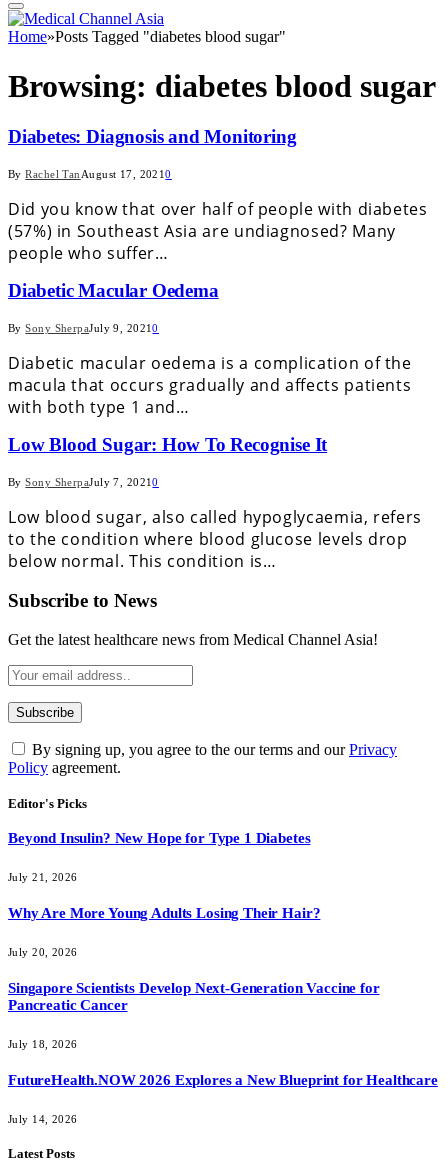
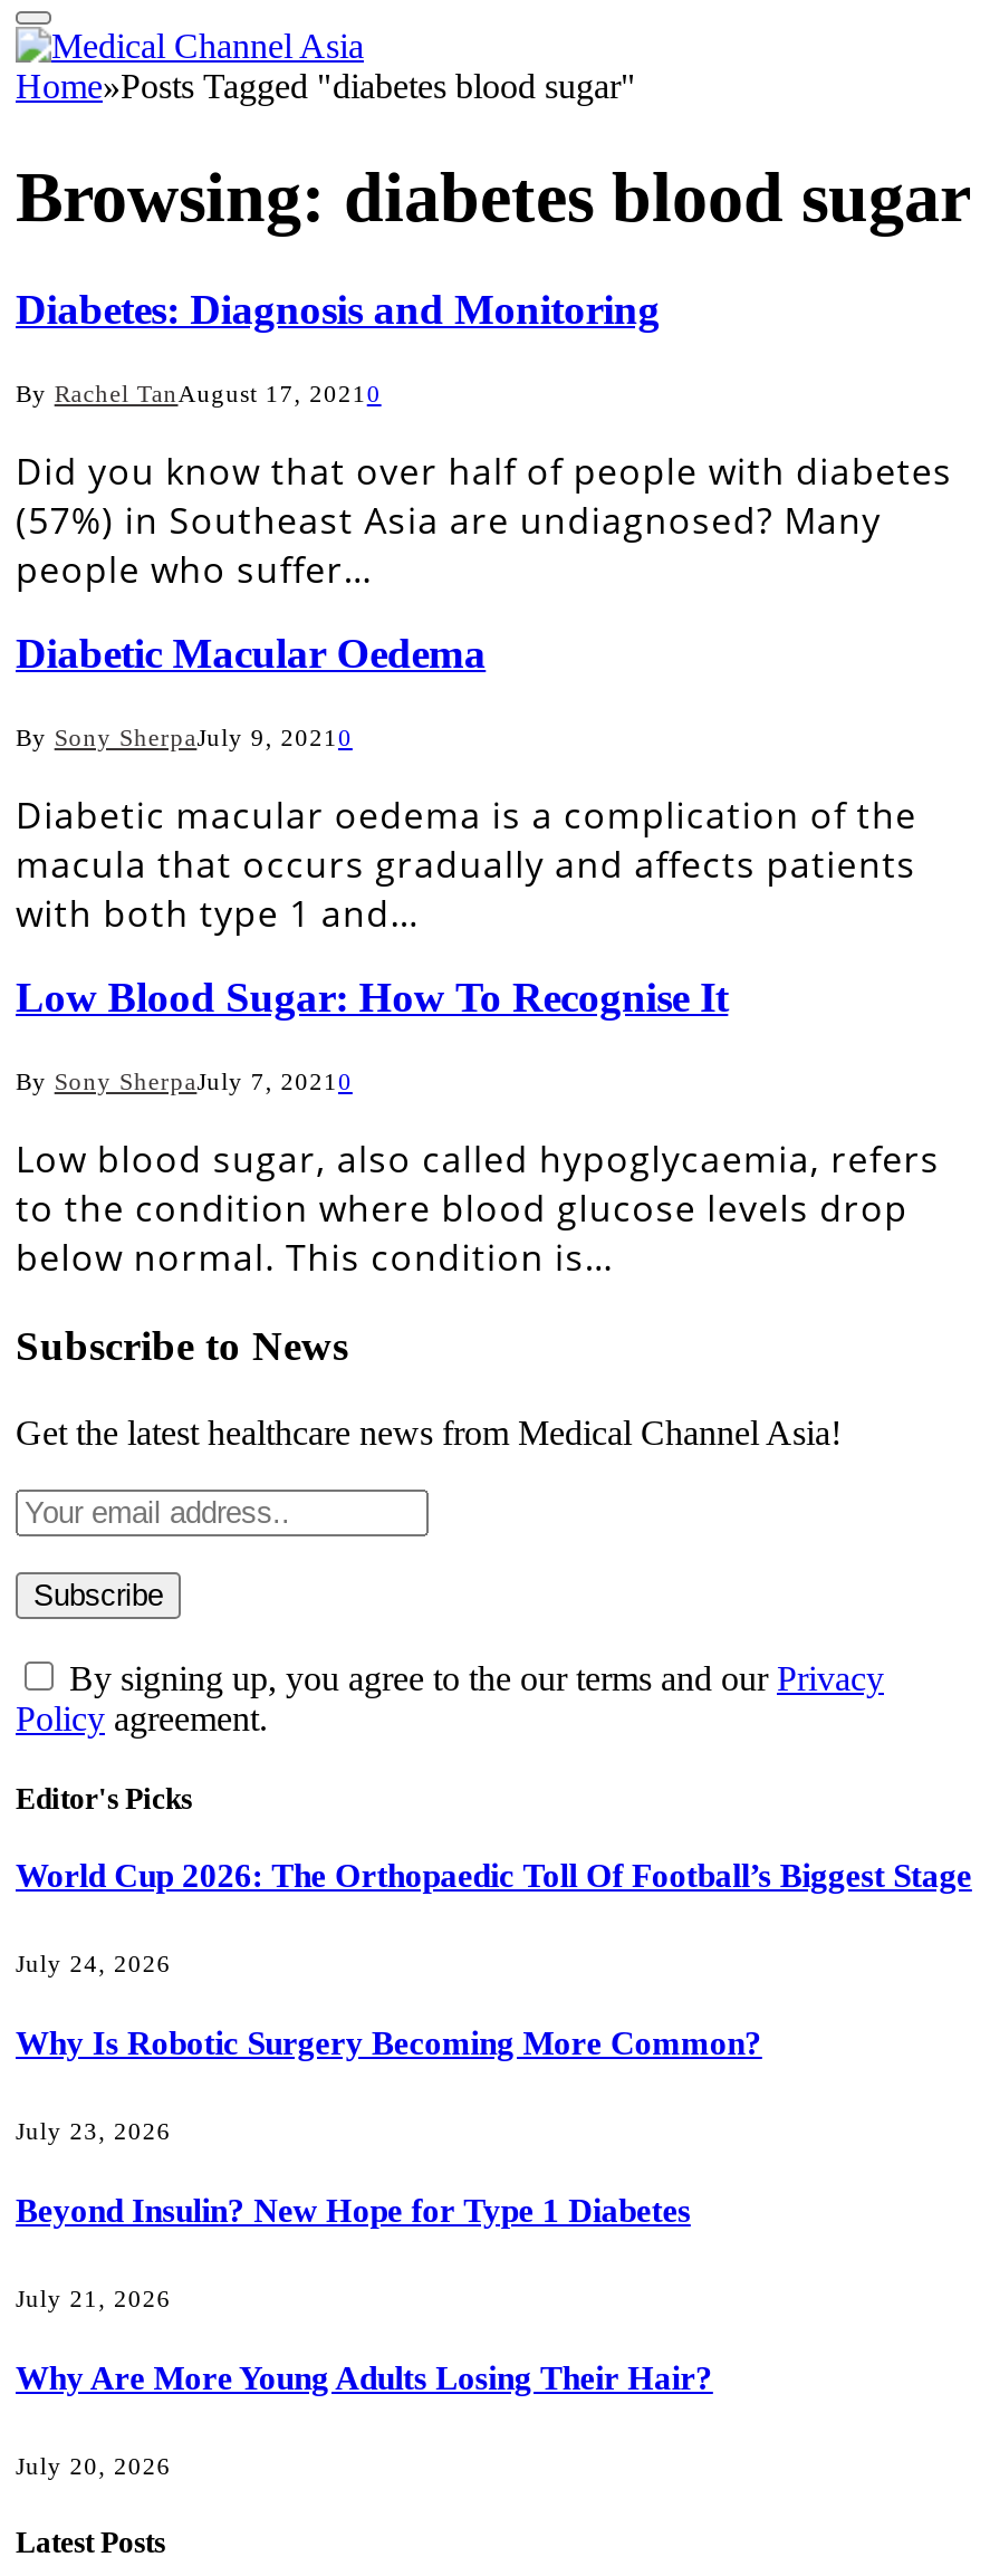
none -> [16,1859,972,2144] World Cup 2026: The Orthopaedic Toll Of Football’s Biggest Stage | July 24, 2026 | Why Is Robotic Surgery Becoming More Common? | July 23, 2026
moved [8,830,320,958] -> [16,2193,713,2479]: Beyond Insulin? New Hope for Type 1 Diabetes | July 21, 2026 | Why Are More Young Adults Losing Their Hair? | July 20, 2026
[8,980,438,1125] Singapore Scientists Develop Next-Generation Vaccine for | Pancreatic Cancer | July 18, 2026 | FutureHealth.NOW 2026 Explores a New Blueprint for Healthcare | July 14, 2026 -> none

